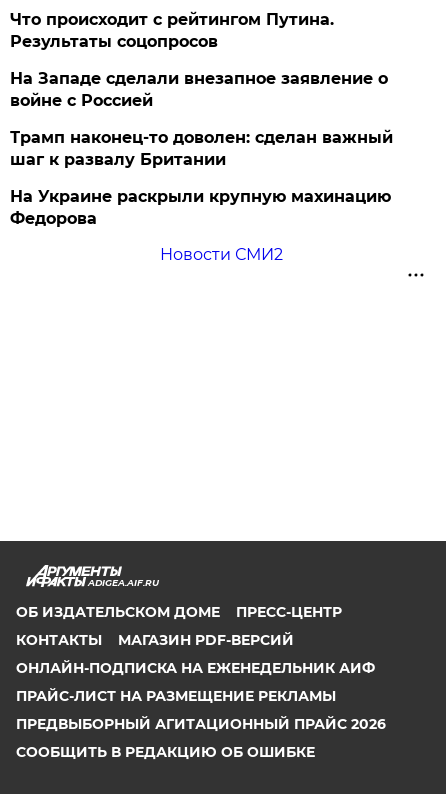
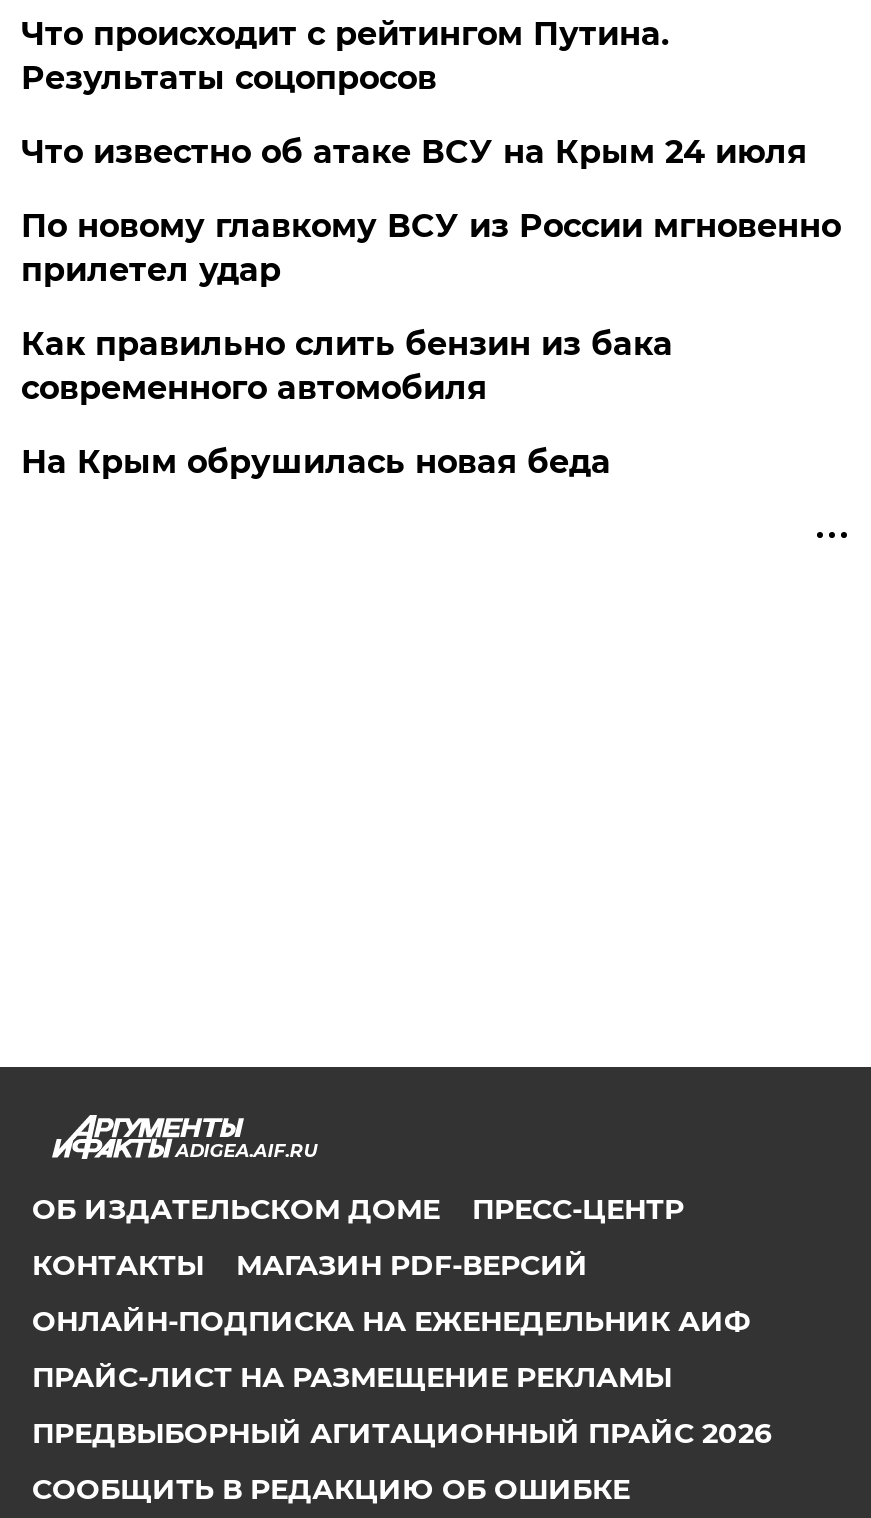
[10,69,388,110] На Западе сделали внезапное заявление о | войне с Россией -> [21,134,807,172] Что известно об атаке ВСУ на Крым 24 июля
[10,128,393,169] Трамп наконец-то доволен: сделан важный | шаг к развалу Британии -> [21,208,841,290] По новому главкому ВСУ из России мгновенно | прилетел удар
[10,187,391,228] На Украине раскрыли крупную махинацию | Федорова -> [21,326,673,408] Как правильно слить бензин из бака | современного автомобиля
[160,245,283,264] Новости СМИ2 -> [21,444,611,482] На Крым обрушилась новая беда

